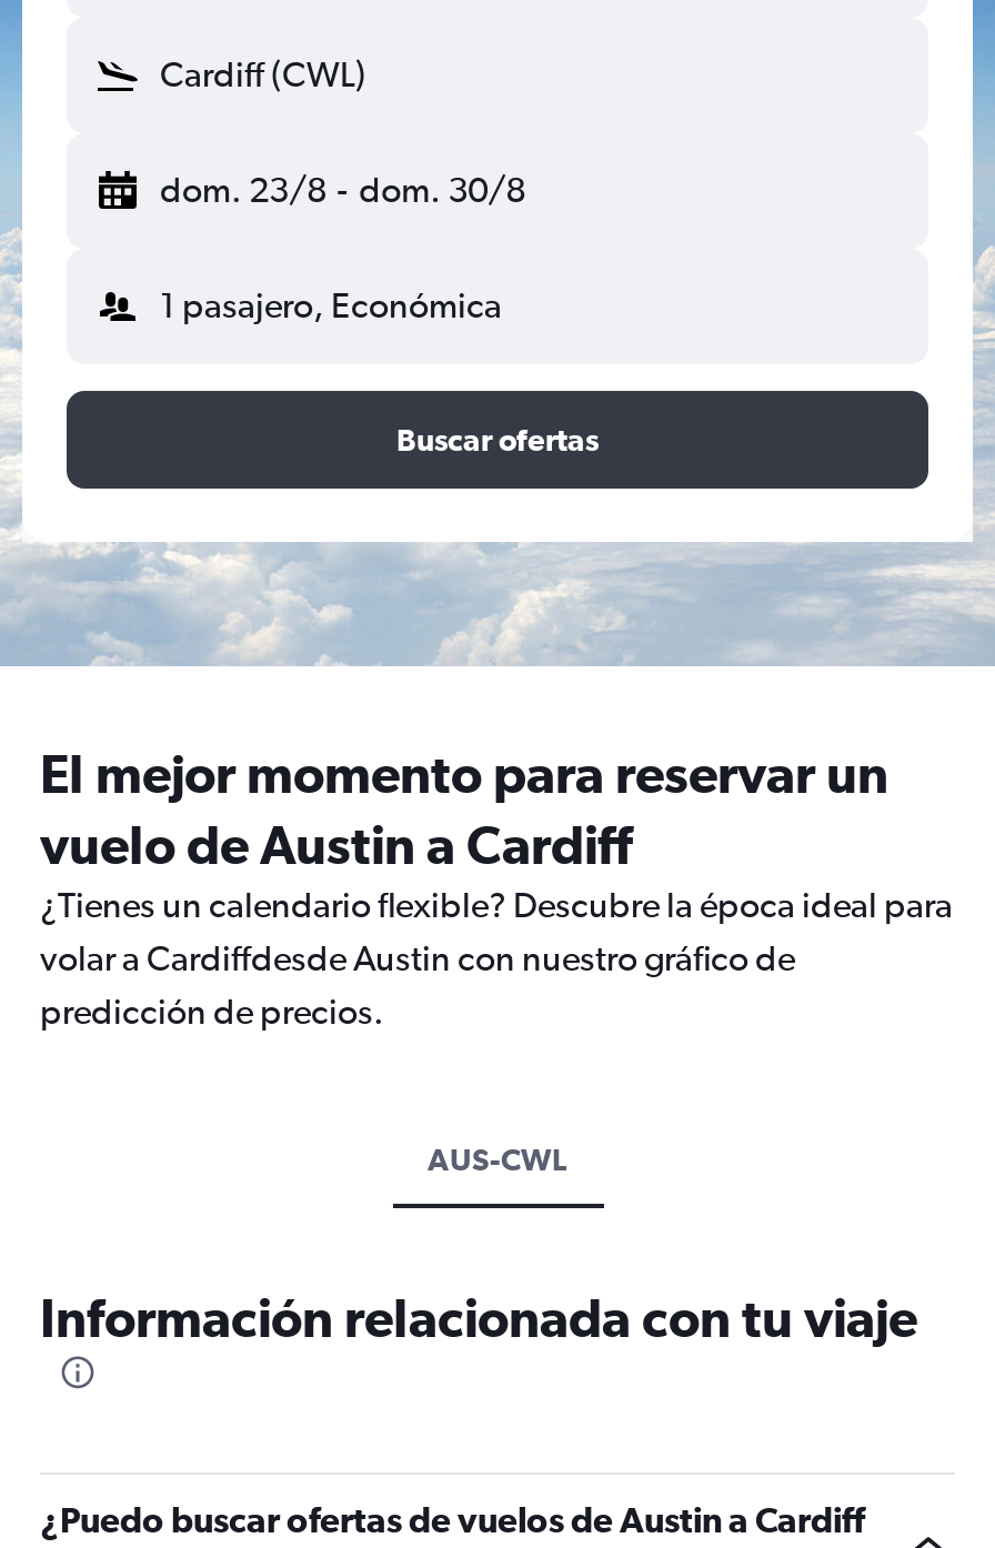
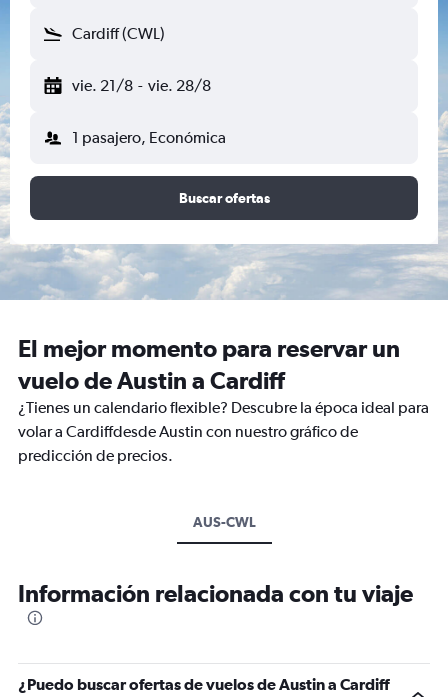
[160,169,525,211] dom. 23/8 - dom. 30/8 -> [72,76,211,95] vie. 21/8 - vie. 28/8

